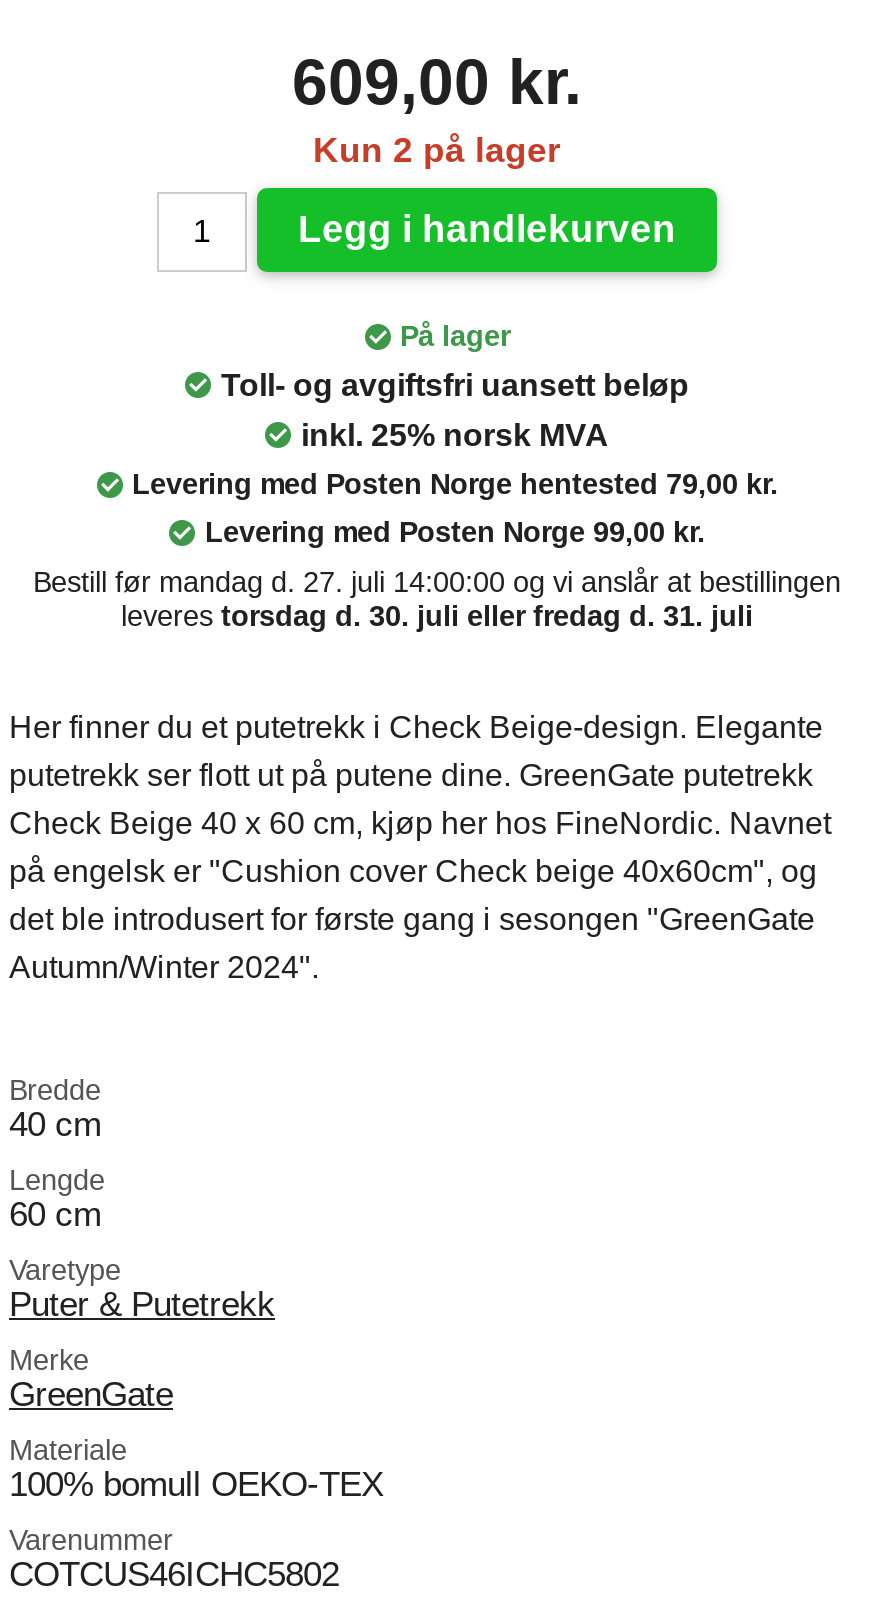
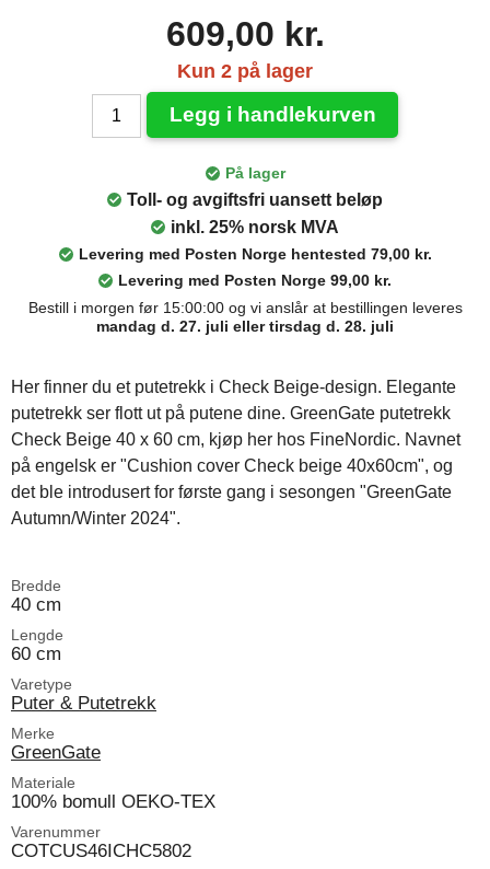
[33,566,841,632] Bestill før mandag d. 27. juli 14:00:00 og vi anslår at bestillingen | leveres torsdag d. 30. juli eller fredag d. 31. juli -> [28,299,462,335] Bestill i morgen før 15:00:00 og vi anslår at bestillingen leveres | mandag d. 27. juli eller tirsdag d. 28. juli

